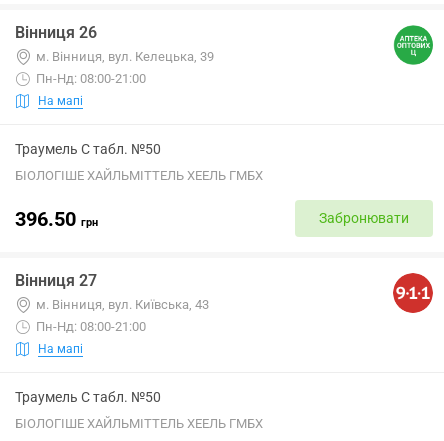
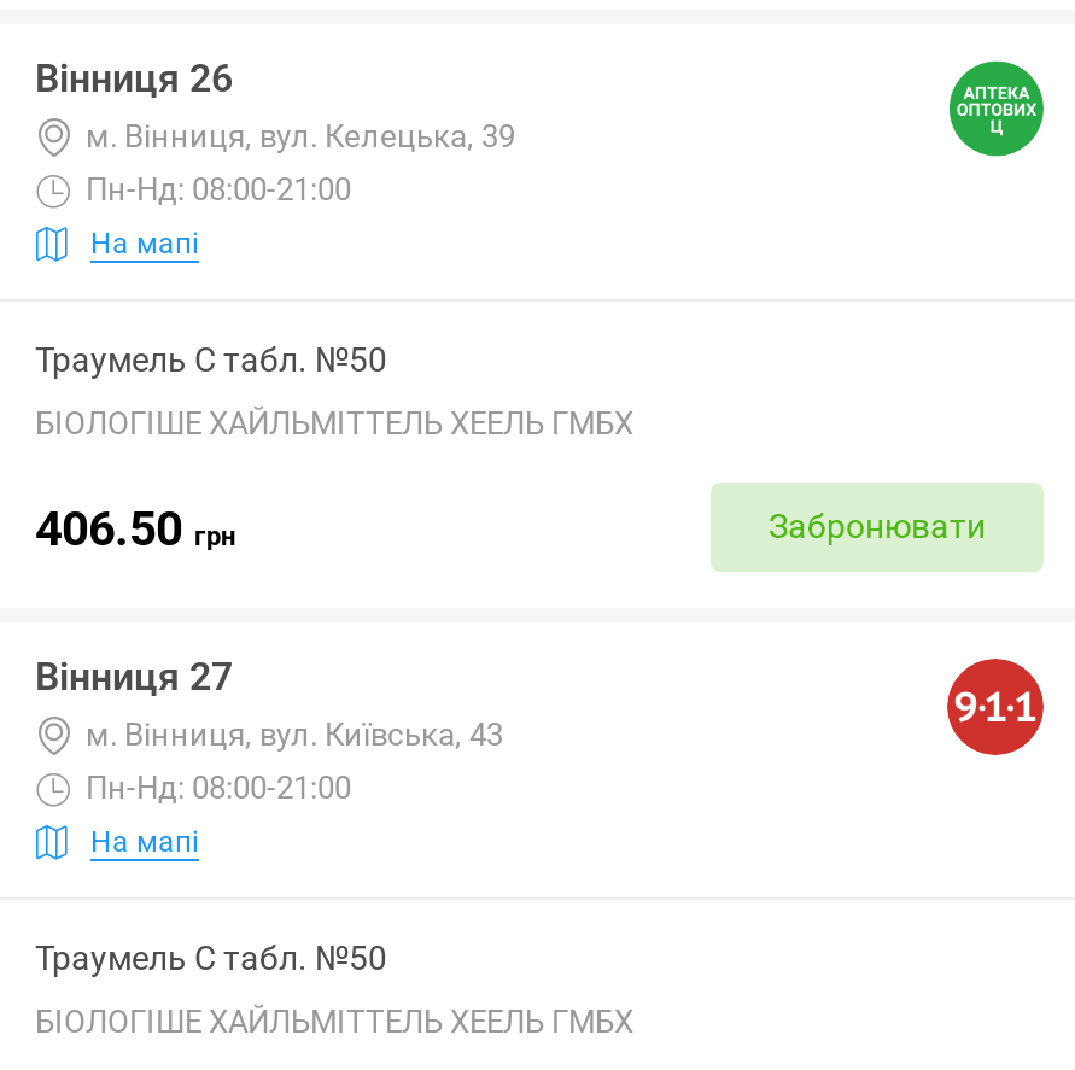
[15,206,98,230] 396.50 грн -> [35,498,235,556] 406.50 грн

